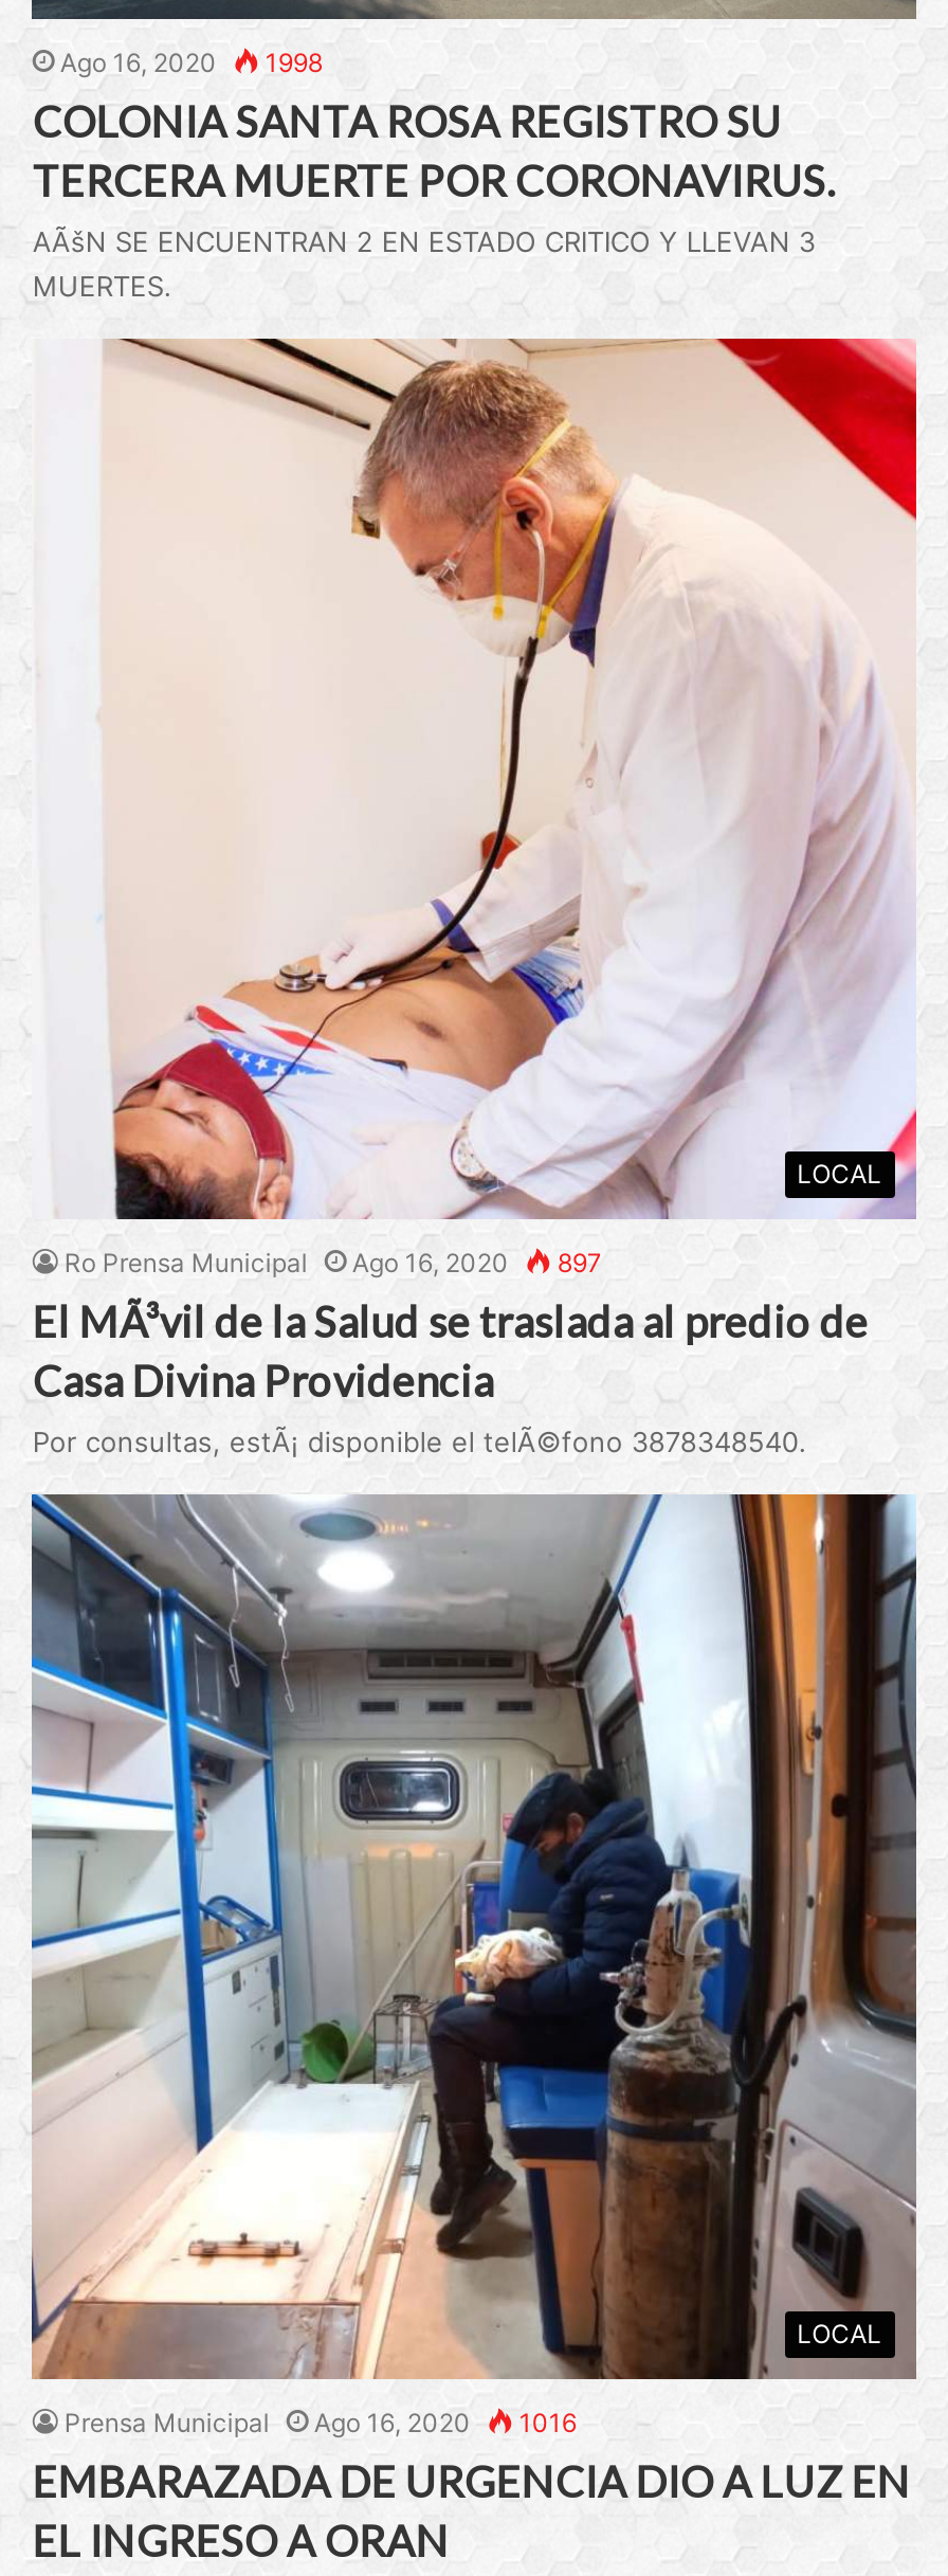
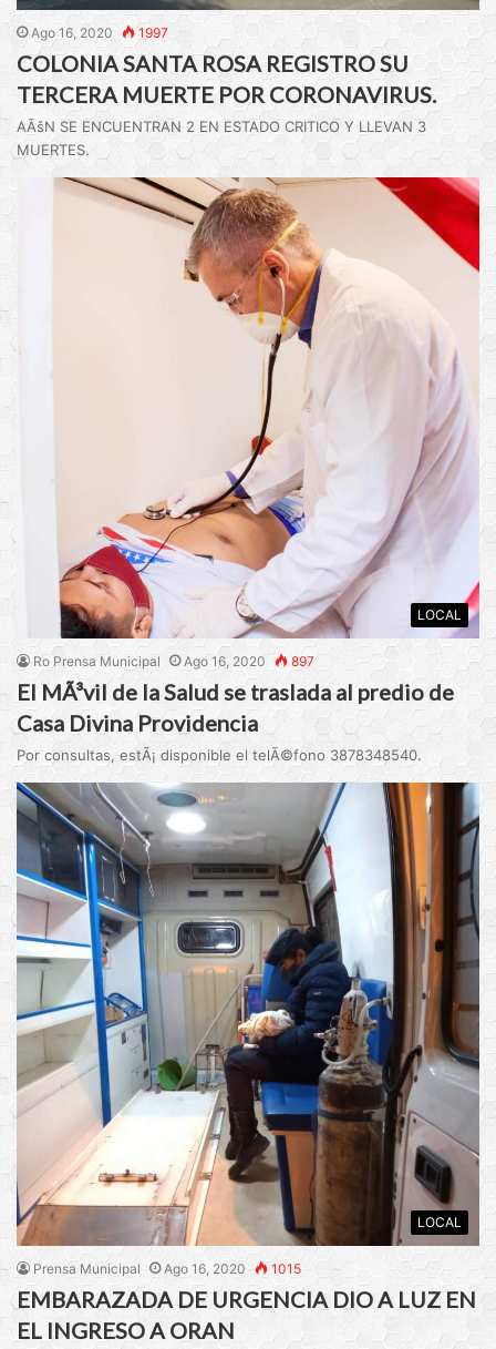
[60,46,322,78] Ago 16, 2020 1998 -> [31,24,169,41] Ago 16, 2020 1997
[64,2406,576,2438] Prensa Municipal Ago 16, 2020 1016 -> [34,1260,301,1277] Prensa Municipal Ago 16, 2020 1015

